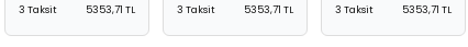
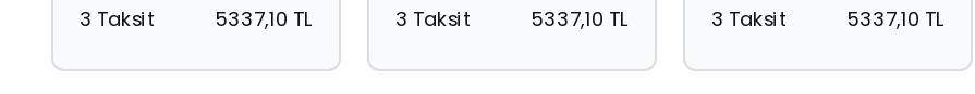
[86,3,135,16] 5353,71 TL -> [215,6,313,32] 5337,10 TL
[244,3,293,16] 5353,71 TL -> [531,6,629,32] 5337,10 TL
[402,3,452,16] 5353,71 TL -> [846,6,944,32] 5337,10 TL

